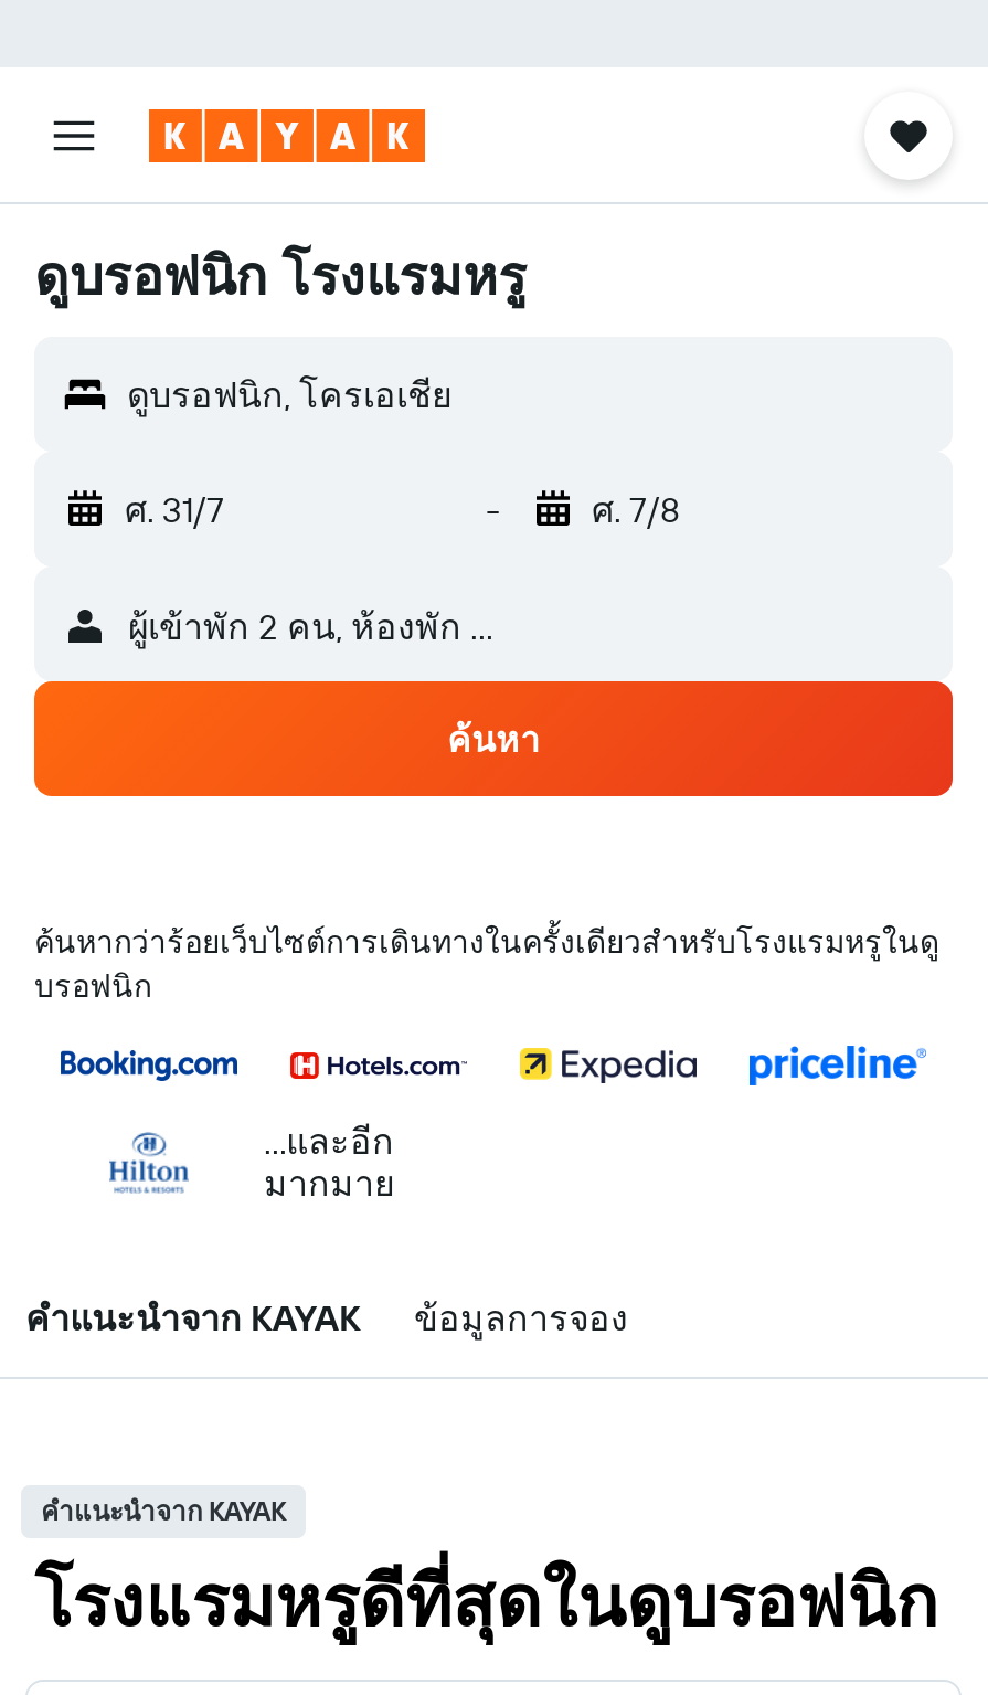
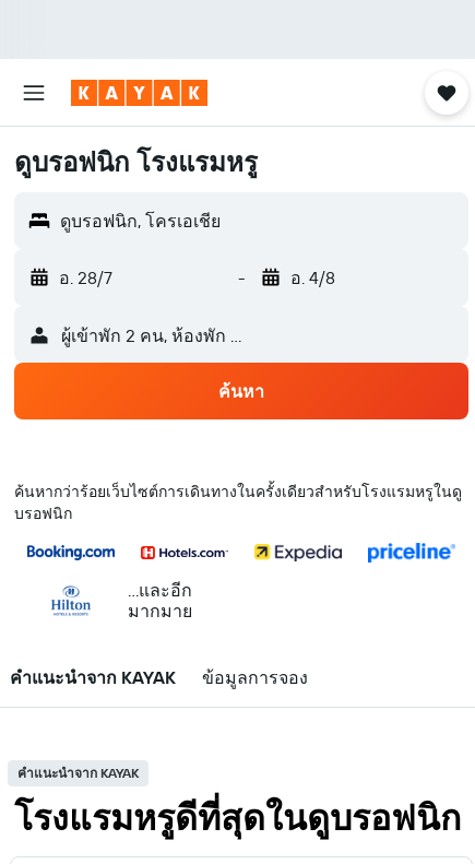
[125,487,224,531] ศ. 31/7 -> [59,267,112,288] อ. 28/7
[592,487,680,531] ศ. 7/8 -> [290,267,335,288] อ. 4/8

